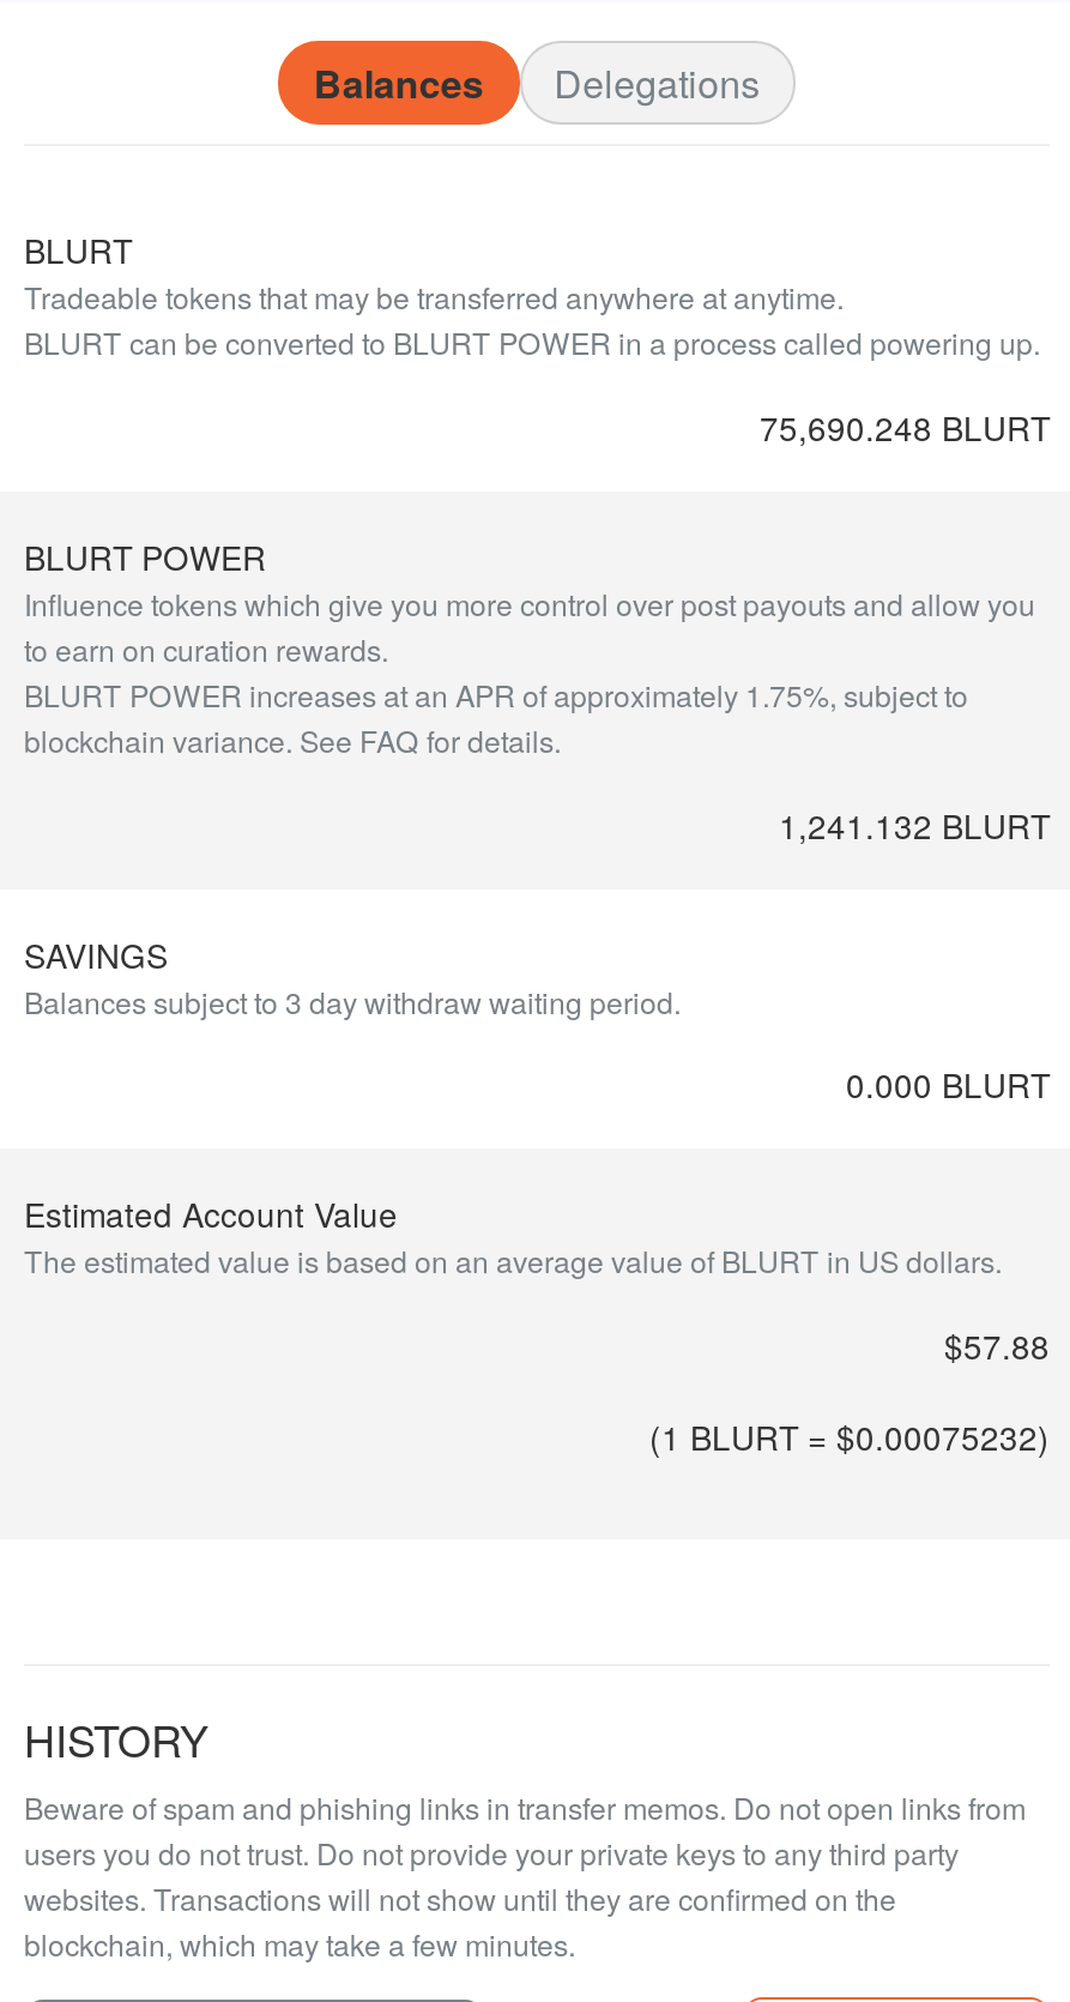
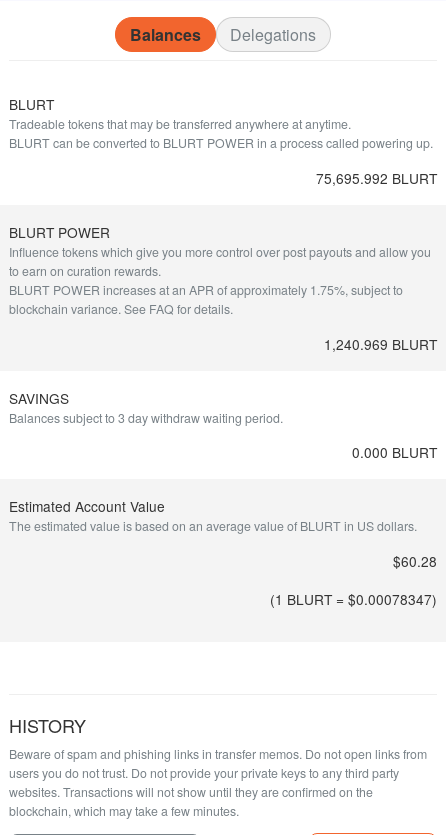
[760,403,1050,451] 75,690.248 BLURT -> [316,168,437,188] 75,695.992 BLURT
[779,800,1050,848] 1,241.132 BLURT -> [324,334,437,354] 1,240.969 BLURT
[944,1321,1050,1369] $57.88 -> [393,551,437,571] $60.28
[649,1412,1050,1460] (1 BLURT = $0.00075232) -> [270,589,437,609] (1 BLURT = $0.00078347)

